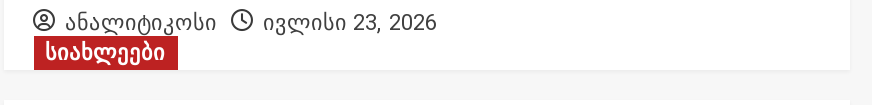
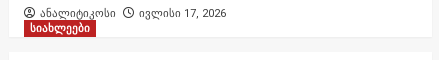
[65,11,437,37] ანალიტიკოსი ივლისი 23, 2026 -> [39,7,225,20] ანალიტიკოსი ივლისი 17, 2026

